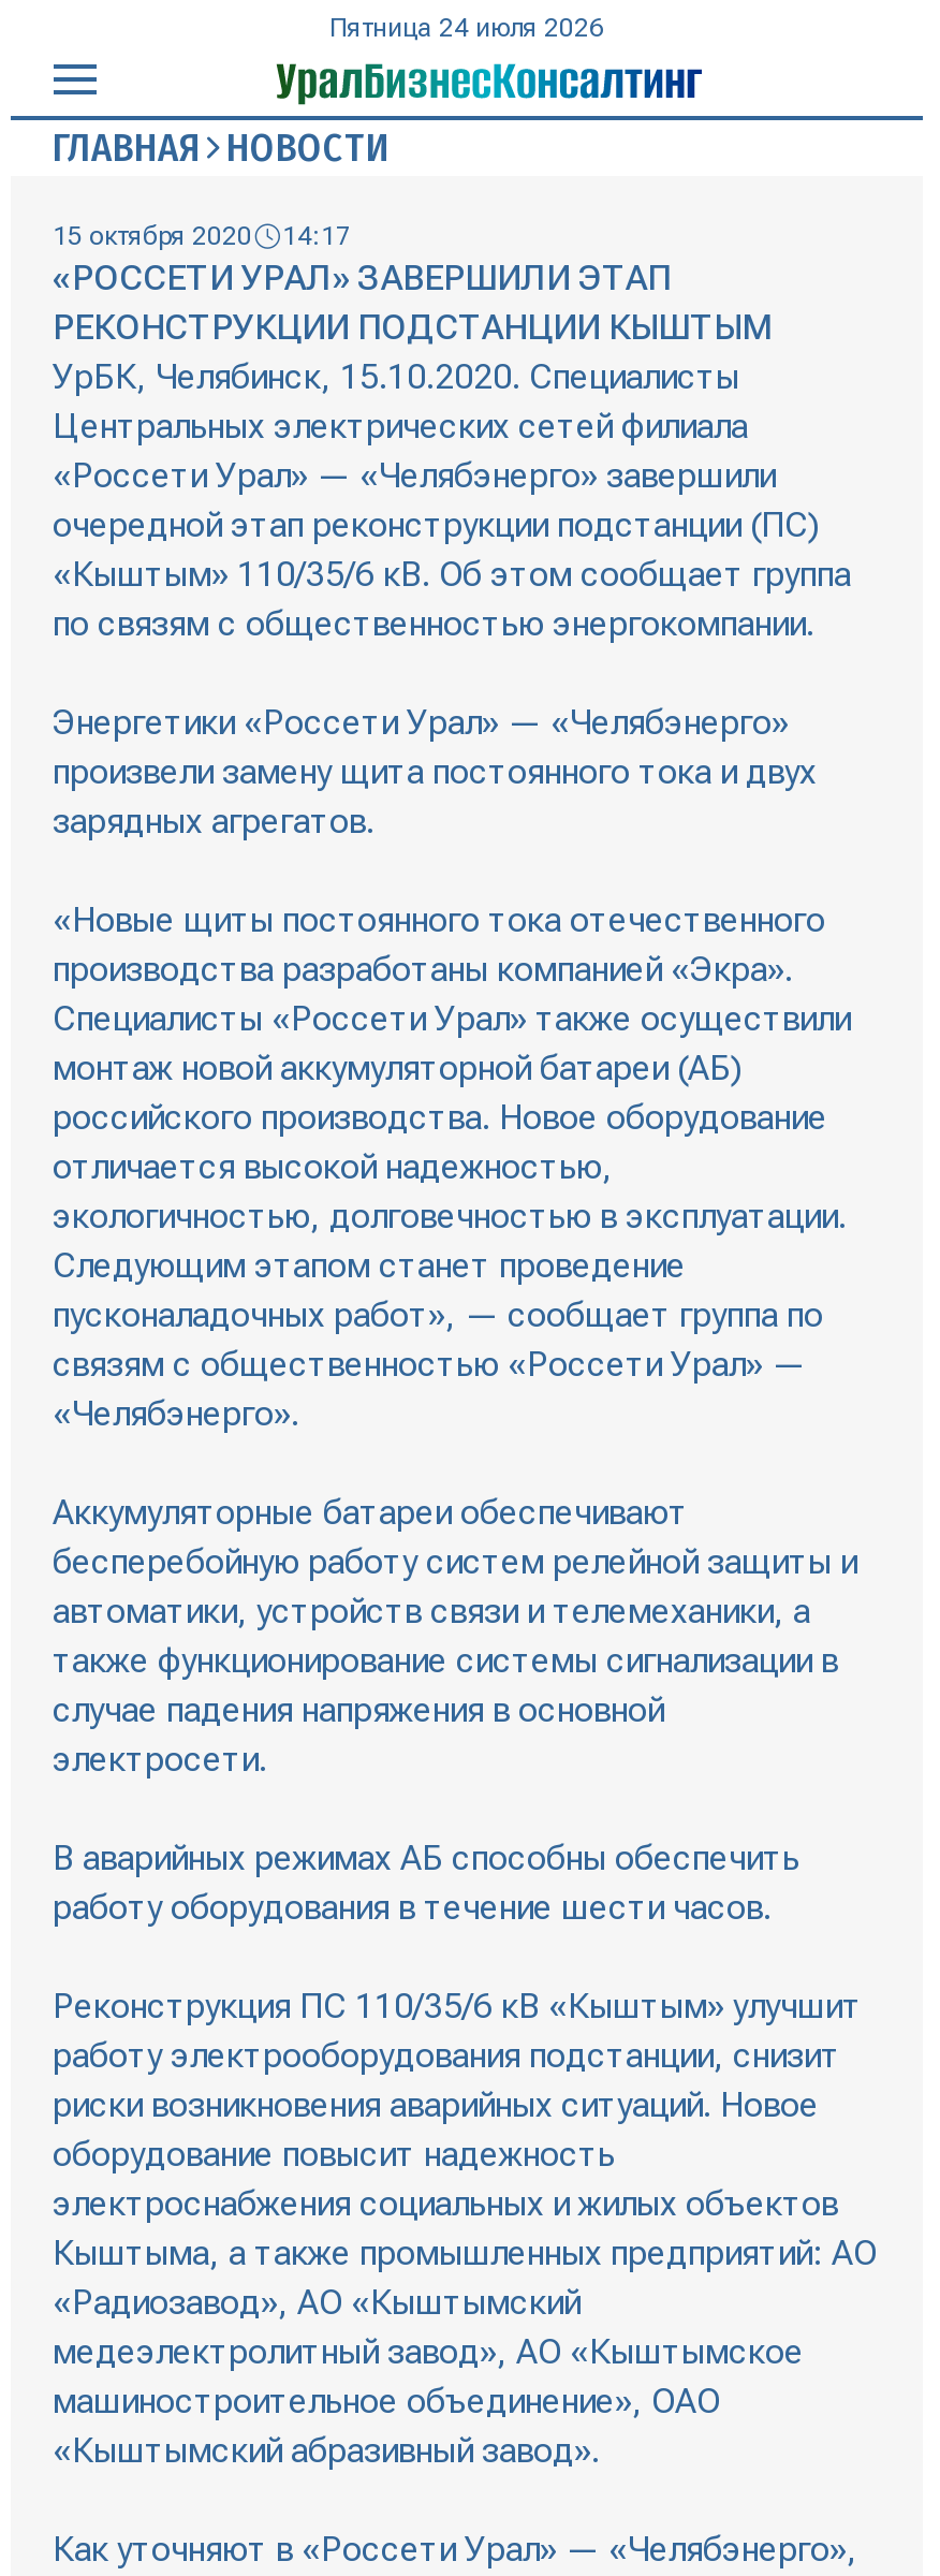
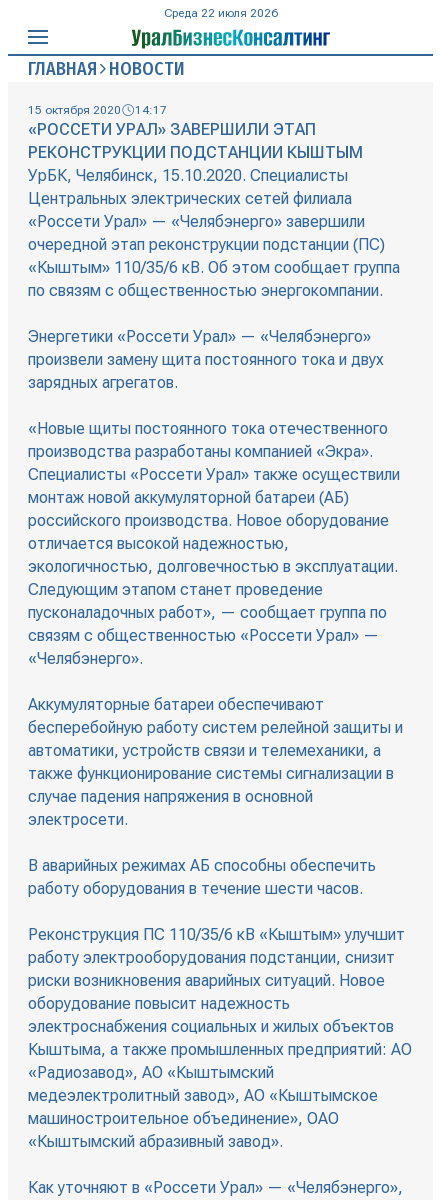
[328,13,603,43] Пятница 24 июля 2026 -> [163,6,277,20] Среда 22 июля 2026

